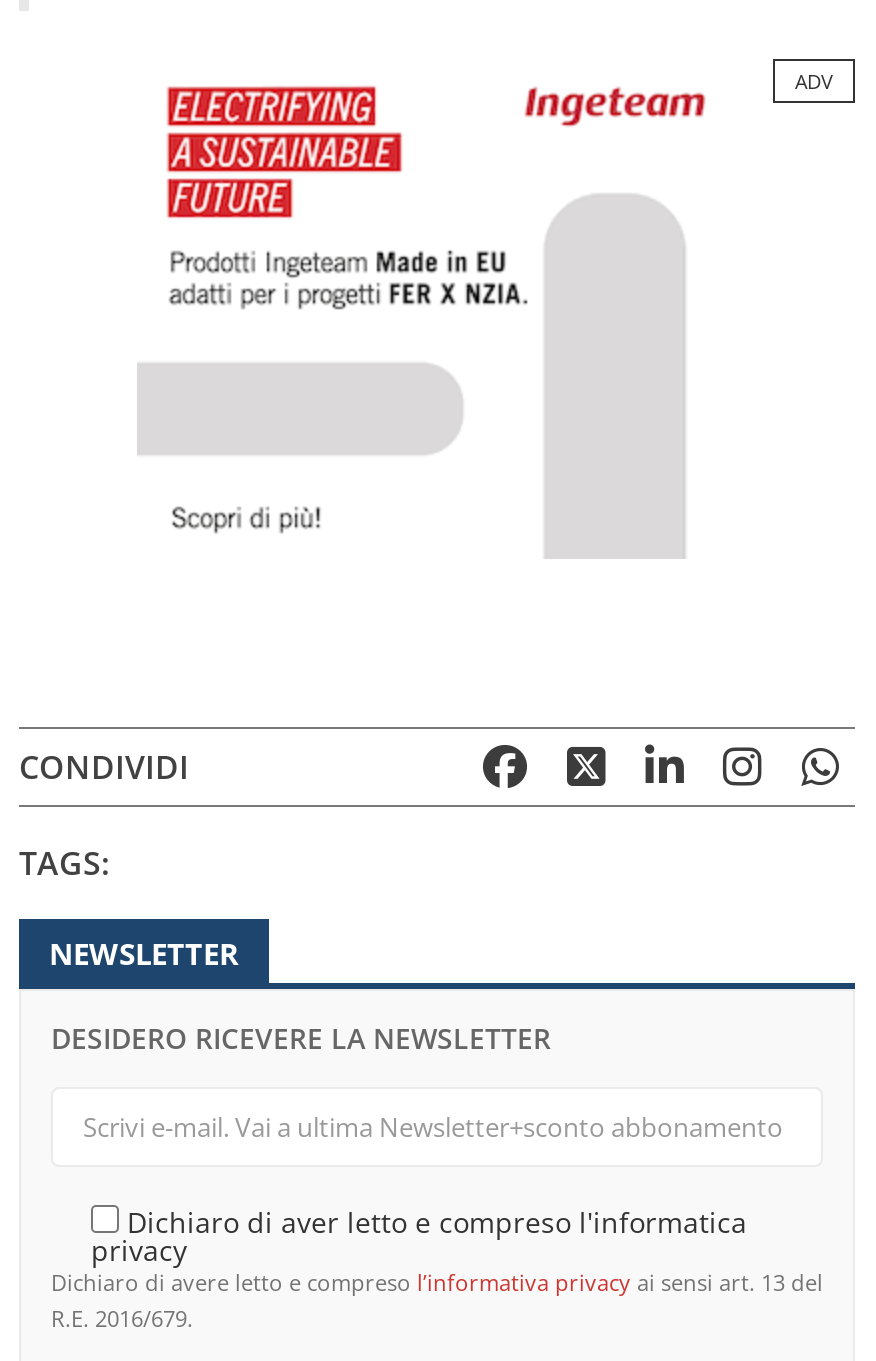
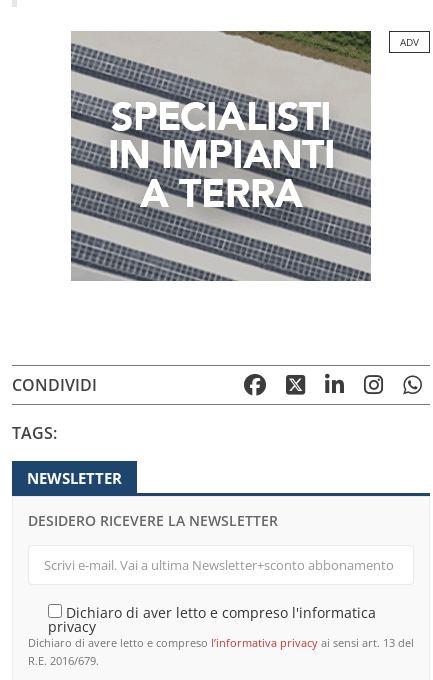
[137,59,737,559] [image] -> [70,30,372,282] [image]

